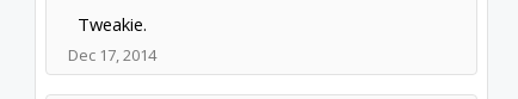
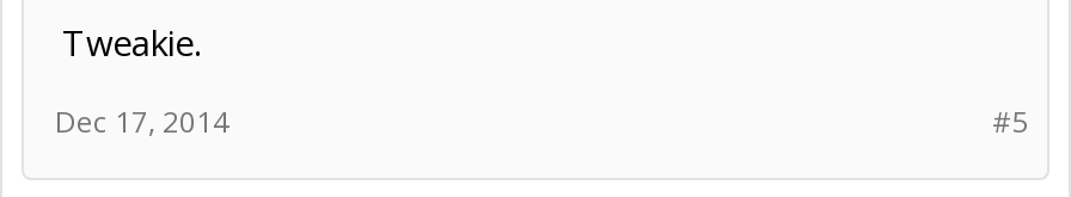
none -> [992,101,1028,142] #5

